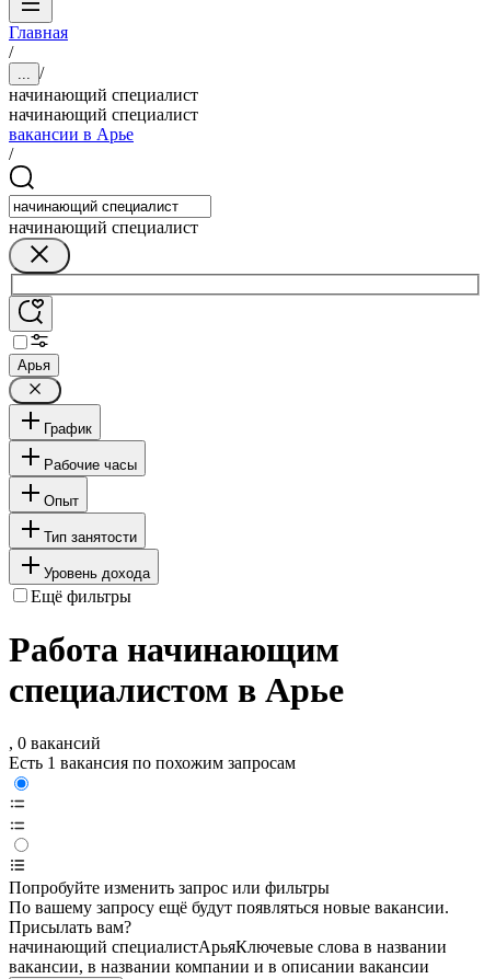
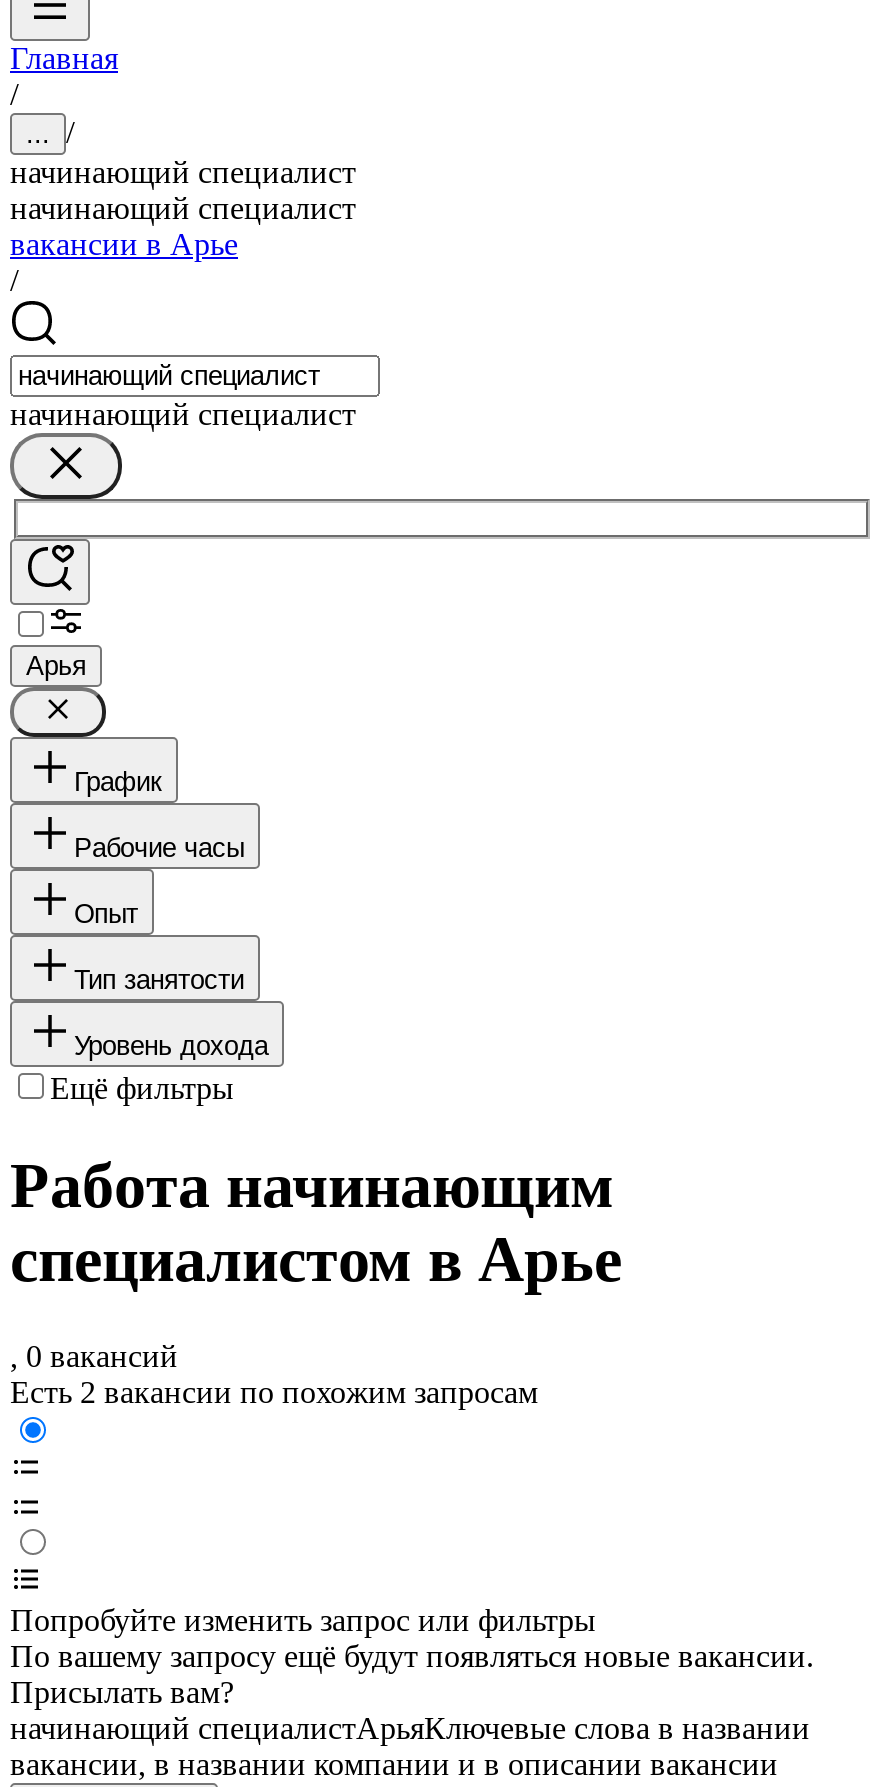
[9,754,296,773] Есть 1 вакансия по похожим запросам -> [10,1376,538,1410] Есть 2 вакансии по похожим запросам

